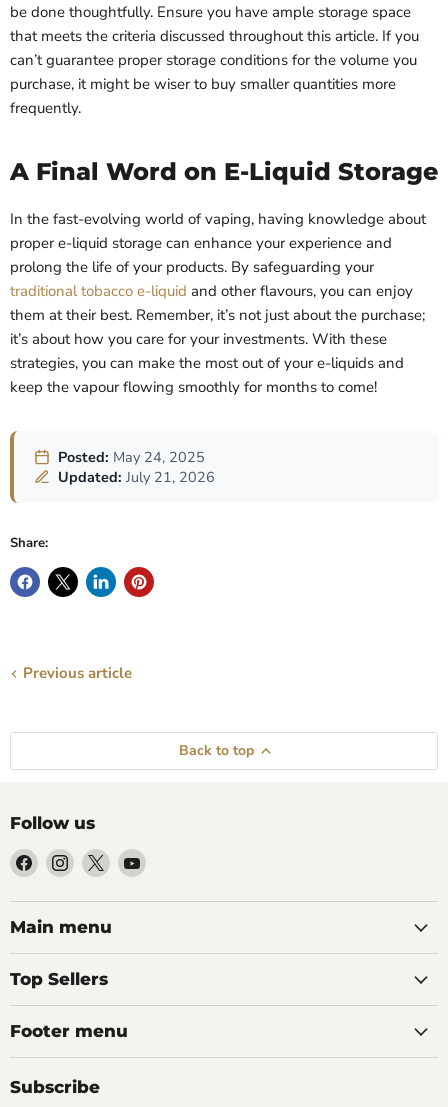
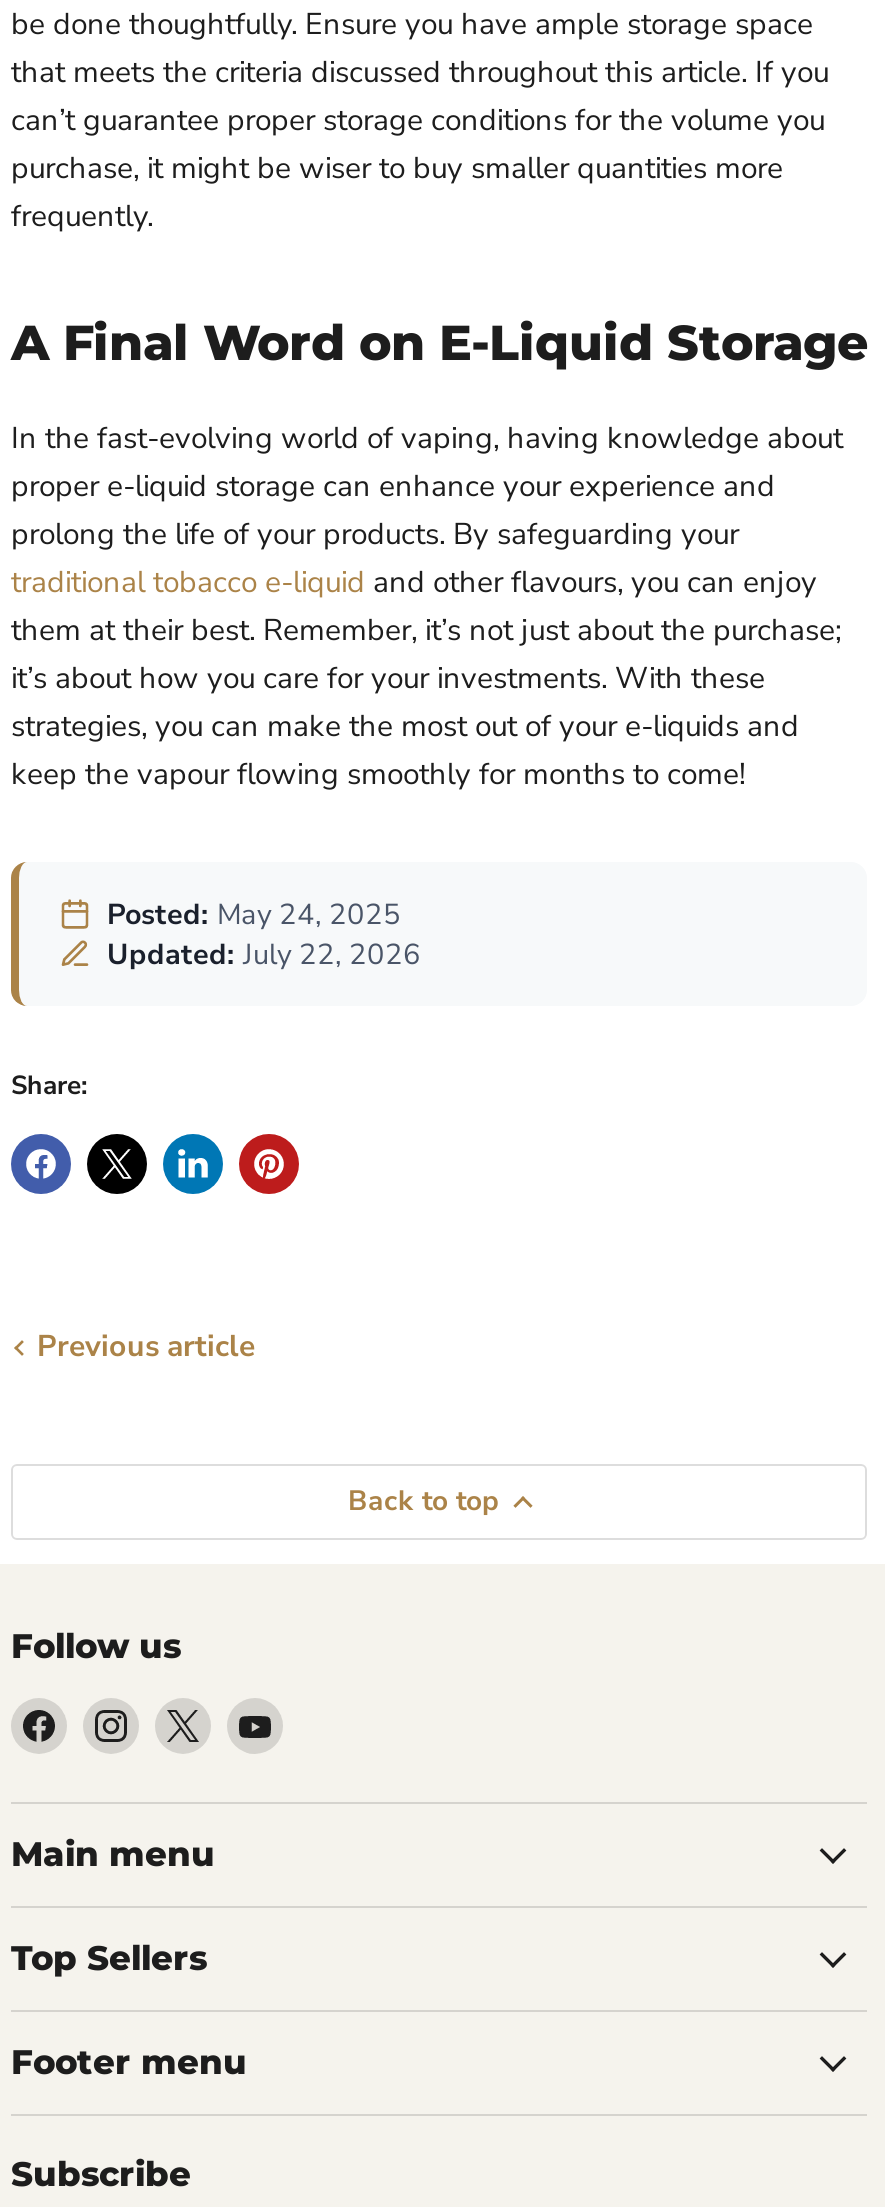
[58,467,215,487] Updated: July 21, 2026 -> [107,934,421,974] Updated: July 22, 2026

